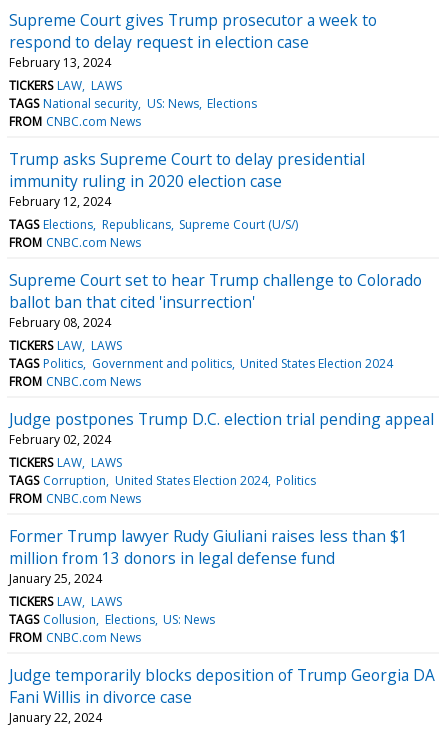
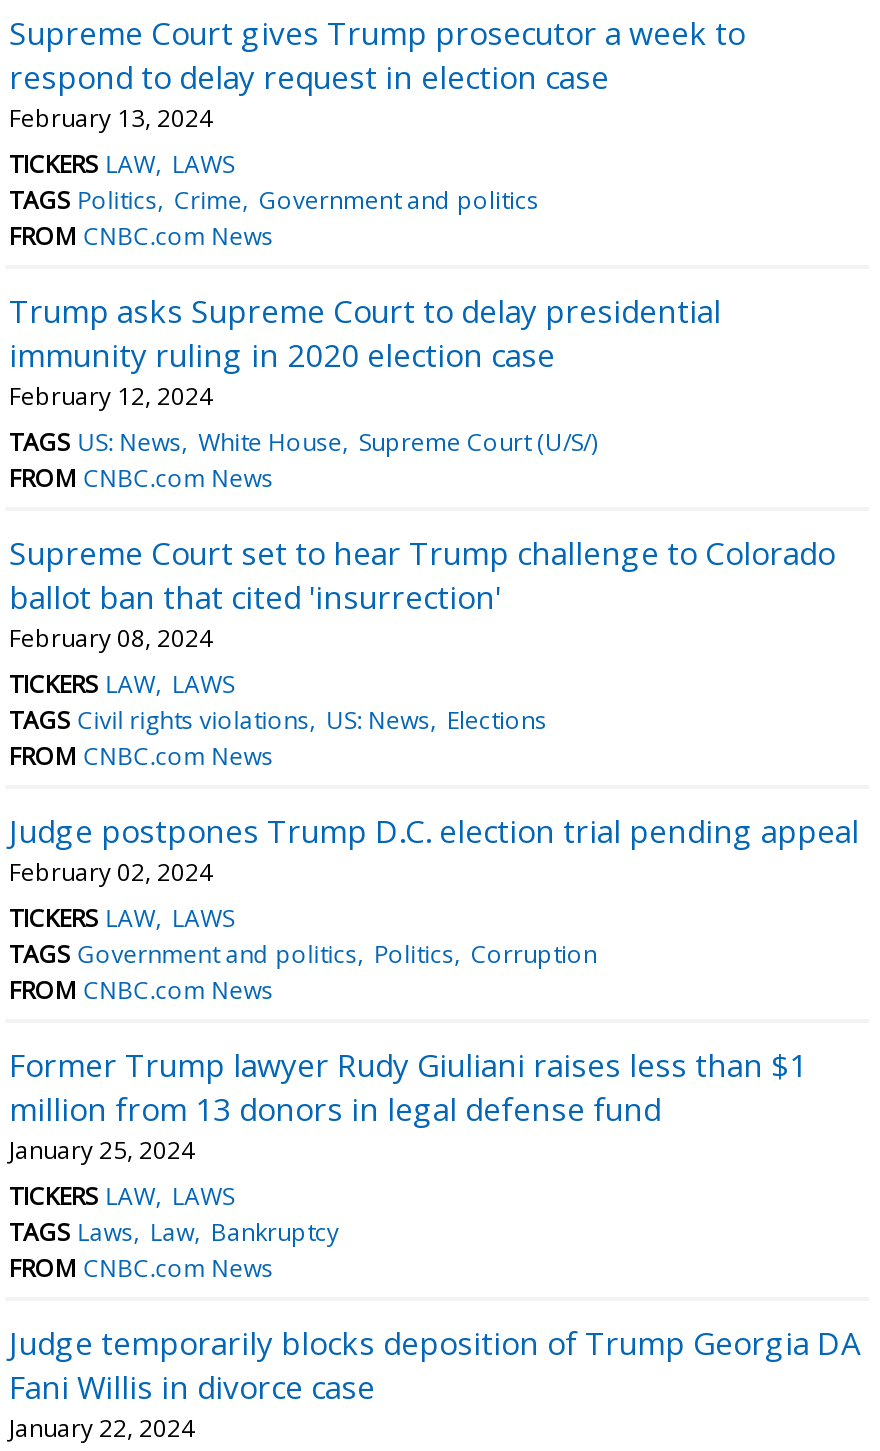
[9,95,257,112] TAGS National security US: News Elections -> [9,183,539,217] TAGS Politics Crime Government and politics
[9,216,298,233] TAGS Elections Republicans Supreme Court (U/S/) -> [9,425,597,459] TAGS US: News White House Supreme Court (U/S/)
[9,355,393,372] TAGS Politics Government and politics United States Election 2024 -> [9,703,547,737] TAGS Civil rights violations US: News Elections
[9,472,316,489] TAGS Corruption United States Election 2024 Politics -> [9,937,597,971] TAGS Government and politics Politics Corruption
[9,611,215,628] TAGS Collusion Elections US: News -> [9,1215,339,1249] TAGS Laws Law Bankruptcy

